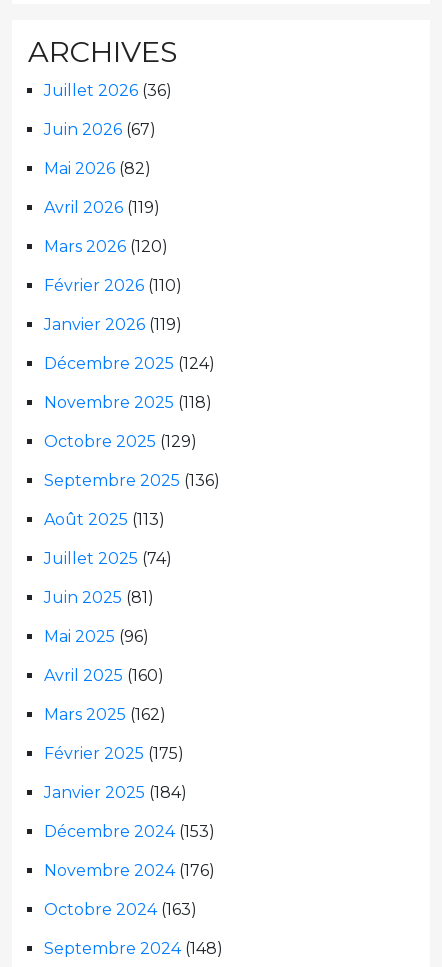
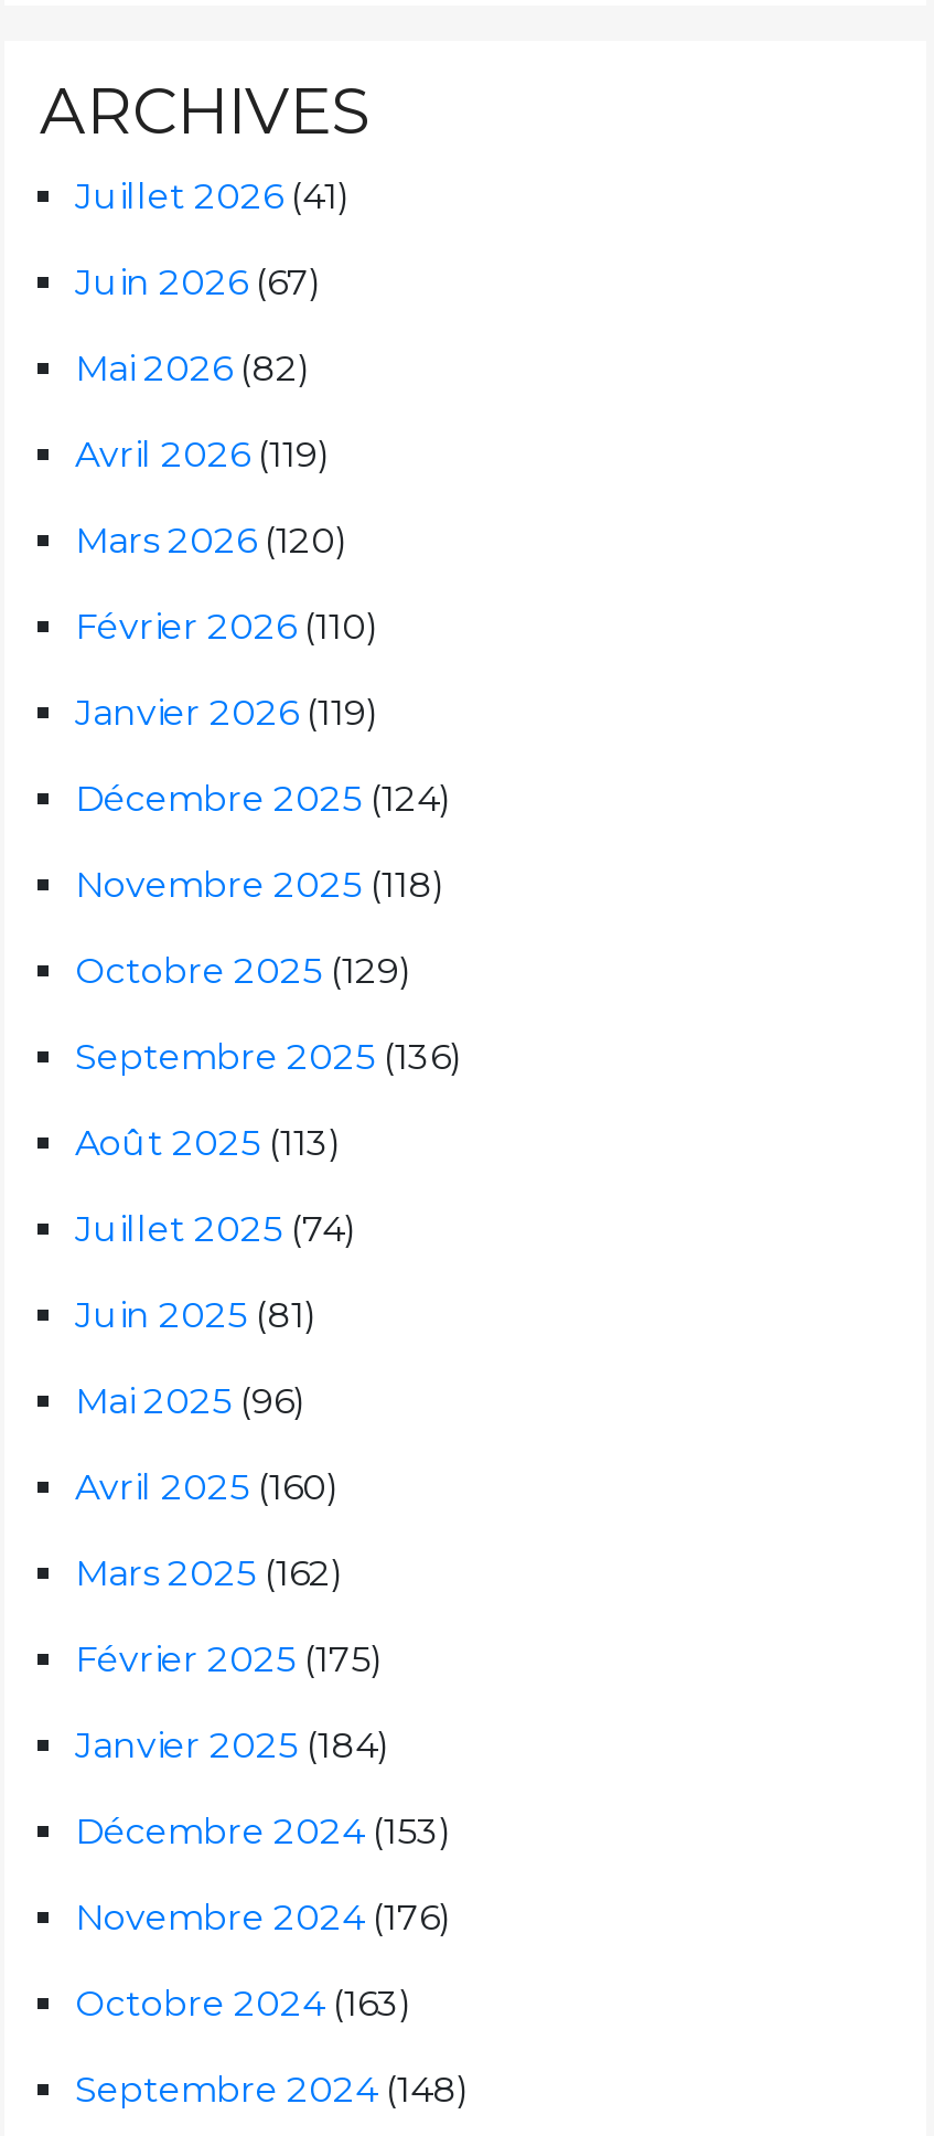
[44,81,172,100] Juillet 2026 (36) -> [75,176,351,218] Juillet 2026 (41)

